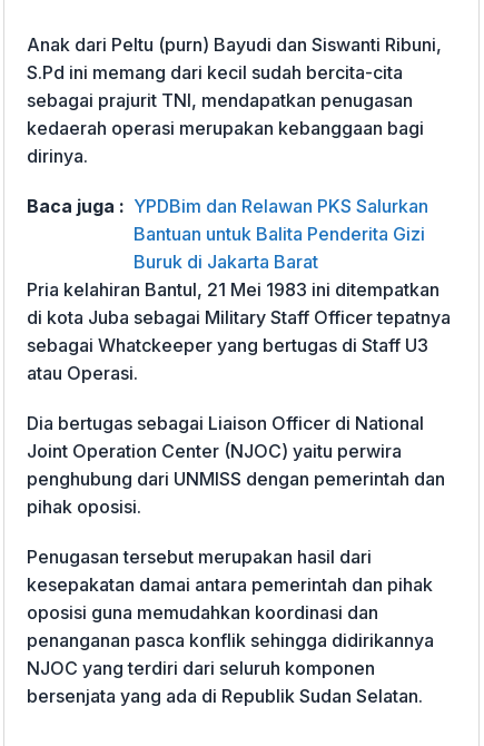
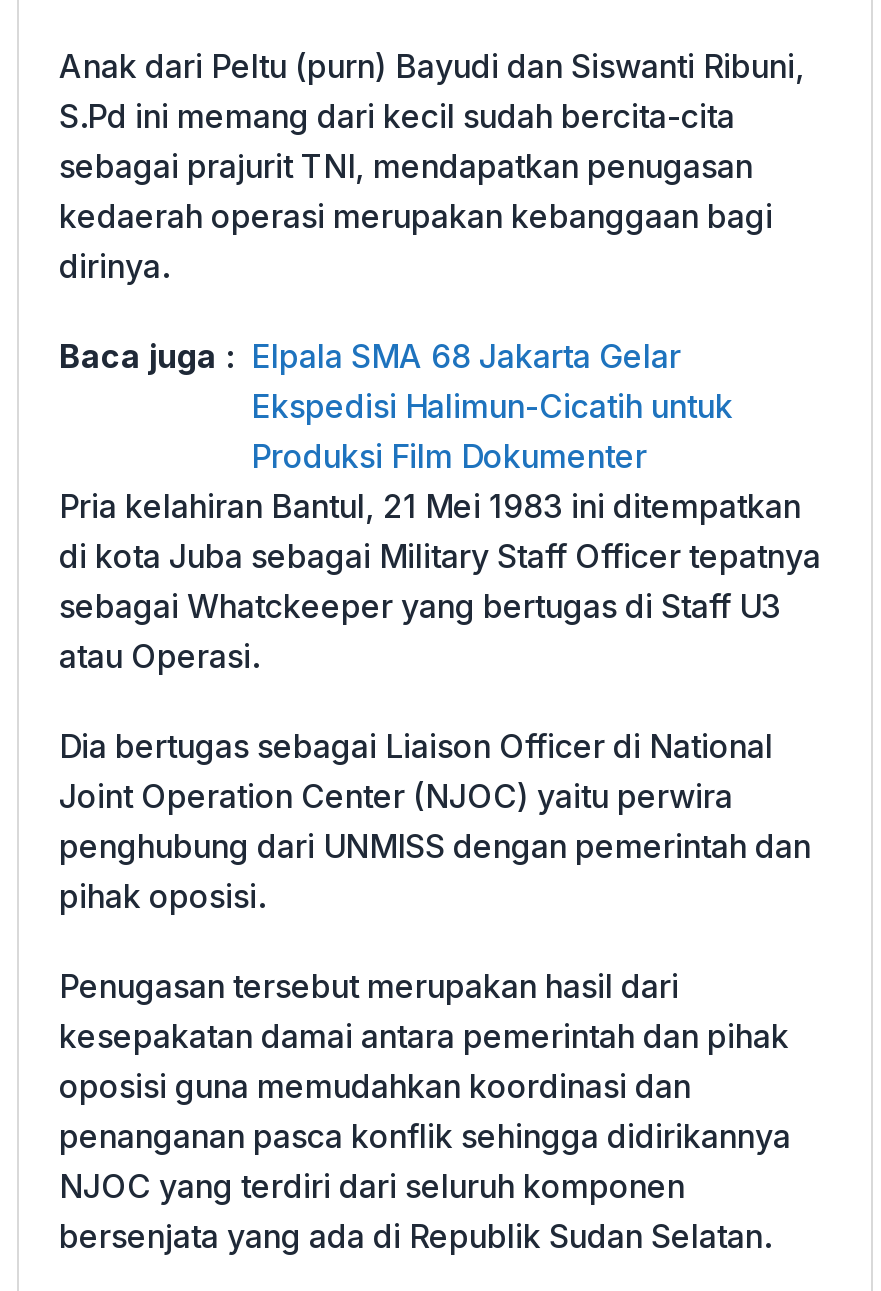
[27,195,428,272] Baca juga : YPDBim dan Relawan PKS Salurkan | Bantuan untuk Balita Penderita Gizi | Buruk di Jakarta Barat -> [59,335,733,475] Baca juga : Elpala SMA 68 Jakarta Gelar | Ekspedisi Halimun-Cicatih untuk | Produksi Film Dokumenter

